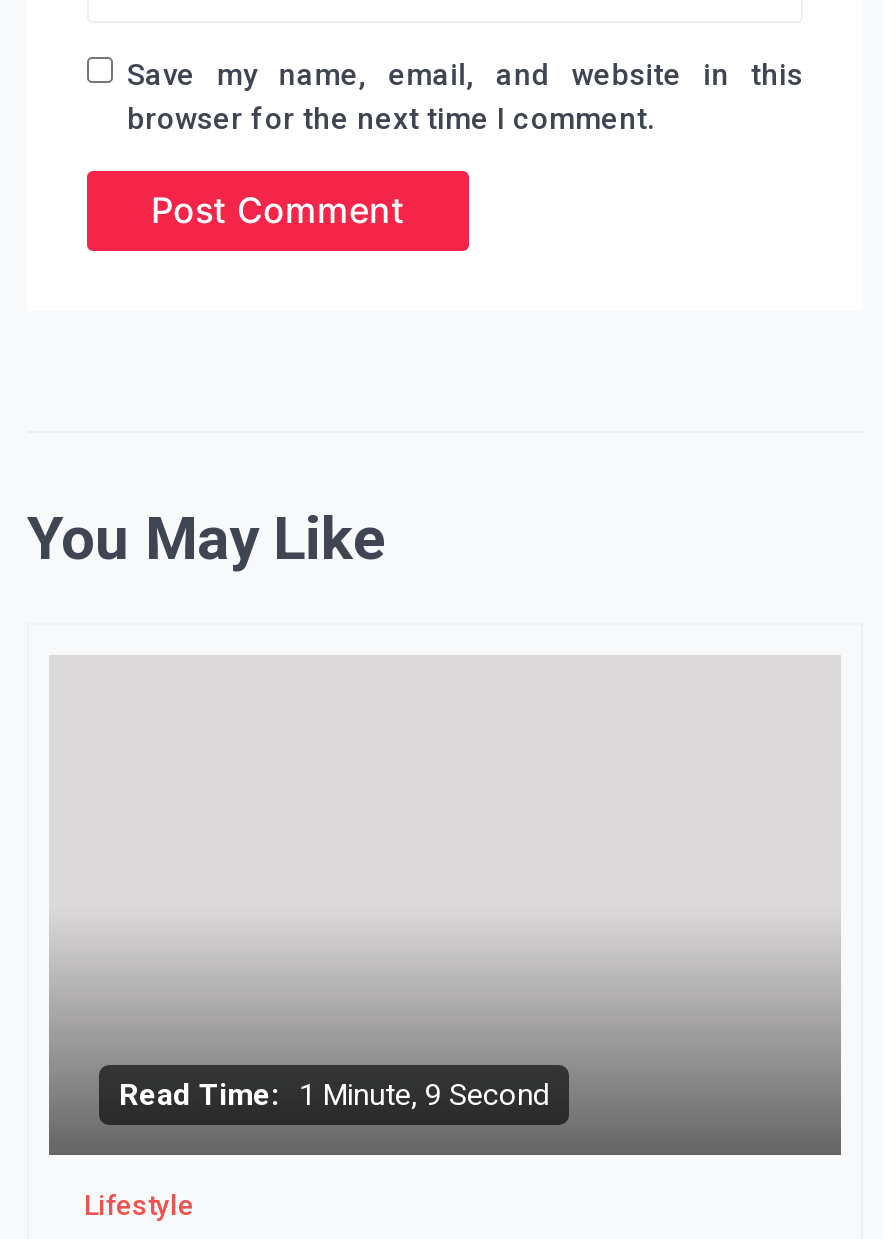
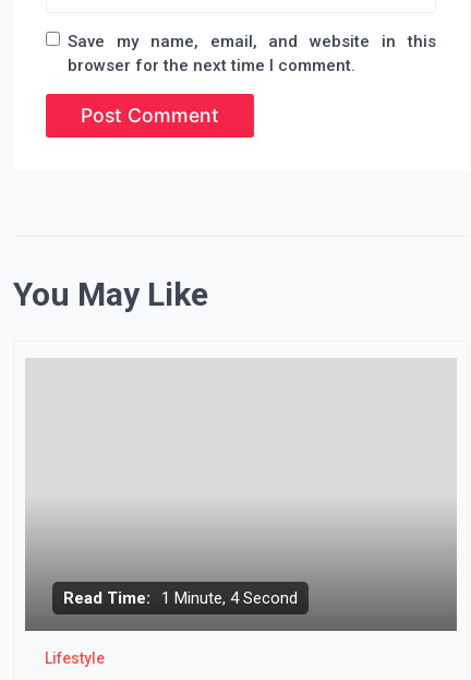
[119,1077,549,1113] Read Time: 1 Minute, 9 Second -> [63,588,298,608] Read Time: 1 Minute, 4 Second

